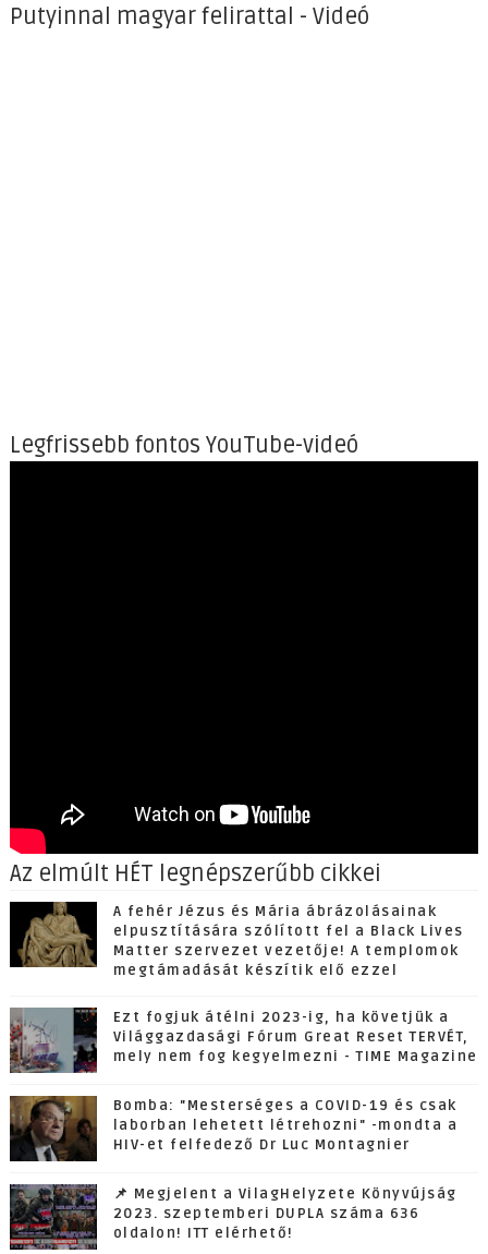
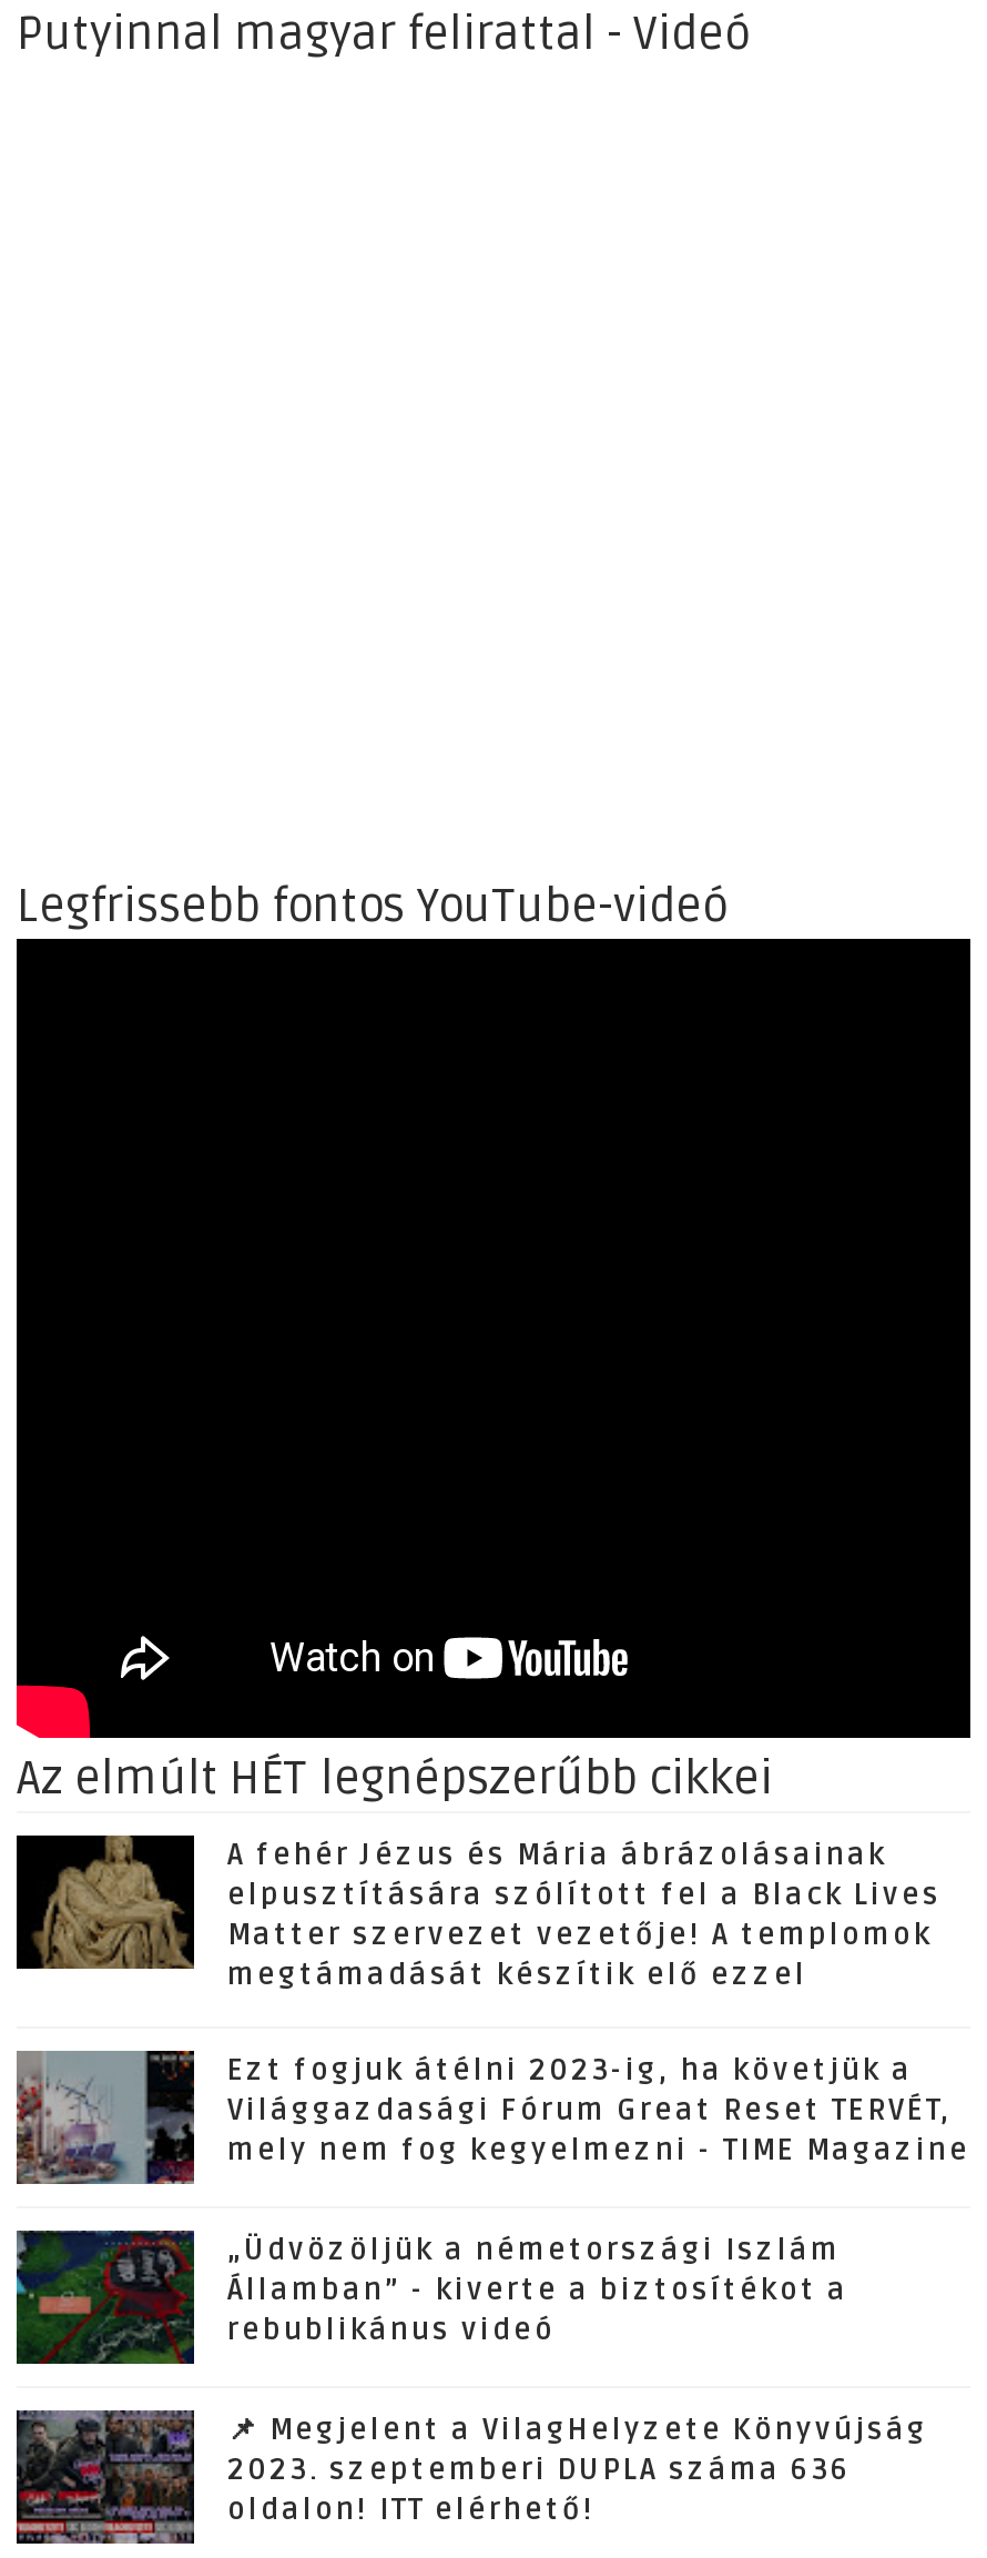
[9,1095,458,1161] [image] | Bomba: "Mesterséges a COVID-19 és csak | laborban lehetett létrehozni" -mondta a | HIV-et felfedező Dr Luc Montagnier -> [14,2228,848,2364] [image] | „Üdvözöljük a németországi Iszlám | Államban” - kiverte a biztosítékot a | rebublikánus videó

